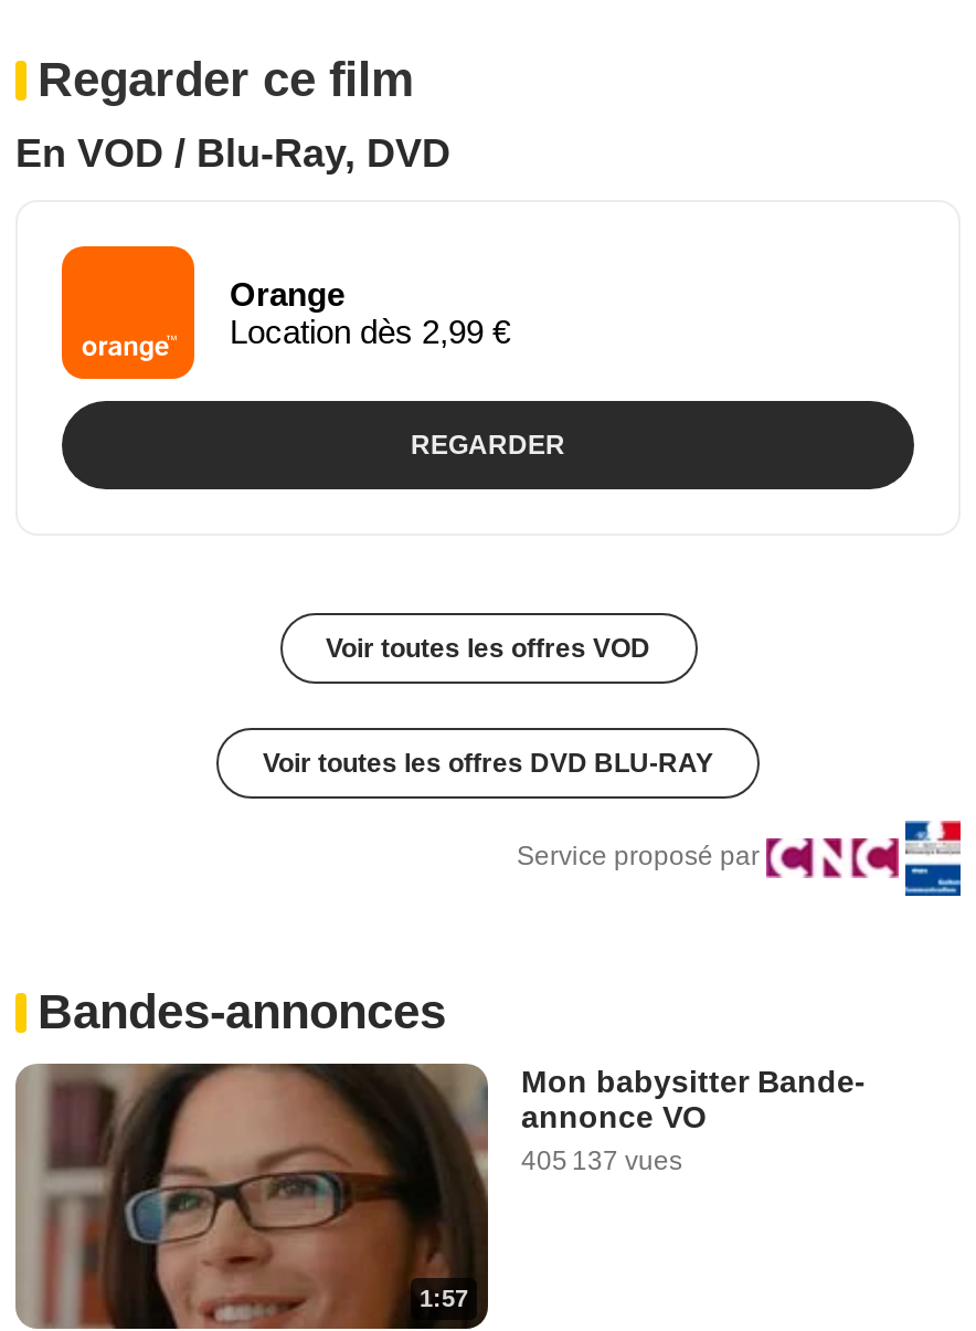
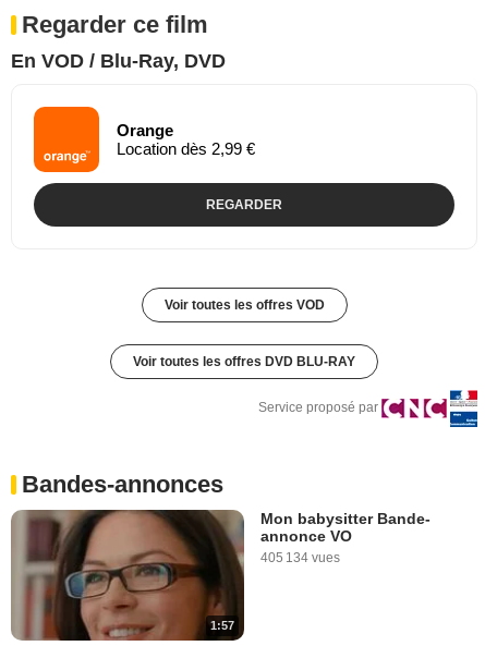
[521,1145,682,1176] 405 137 vues -> [260,550,340,565] 405 134 vues

